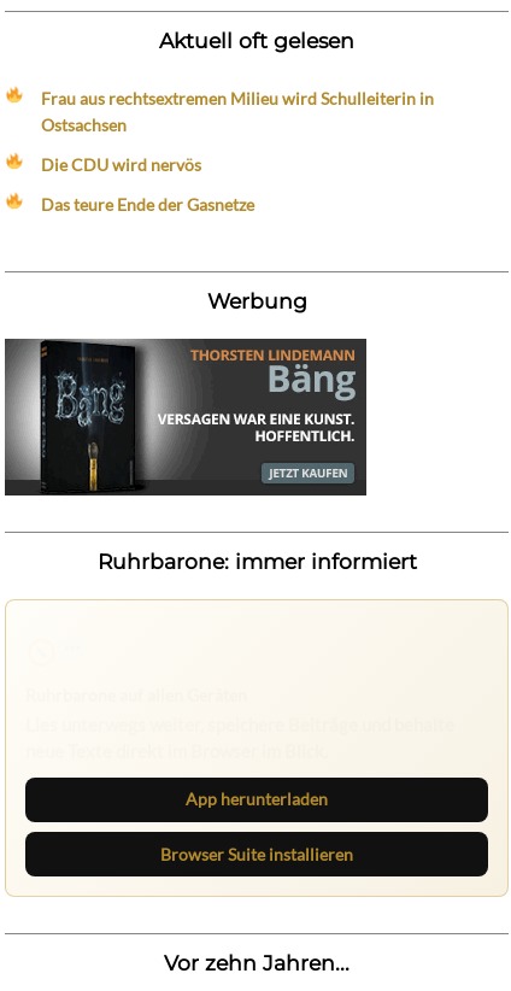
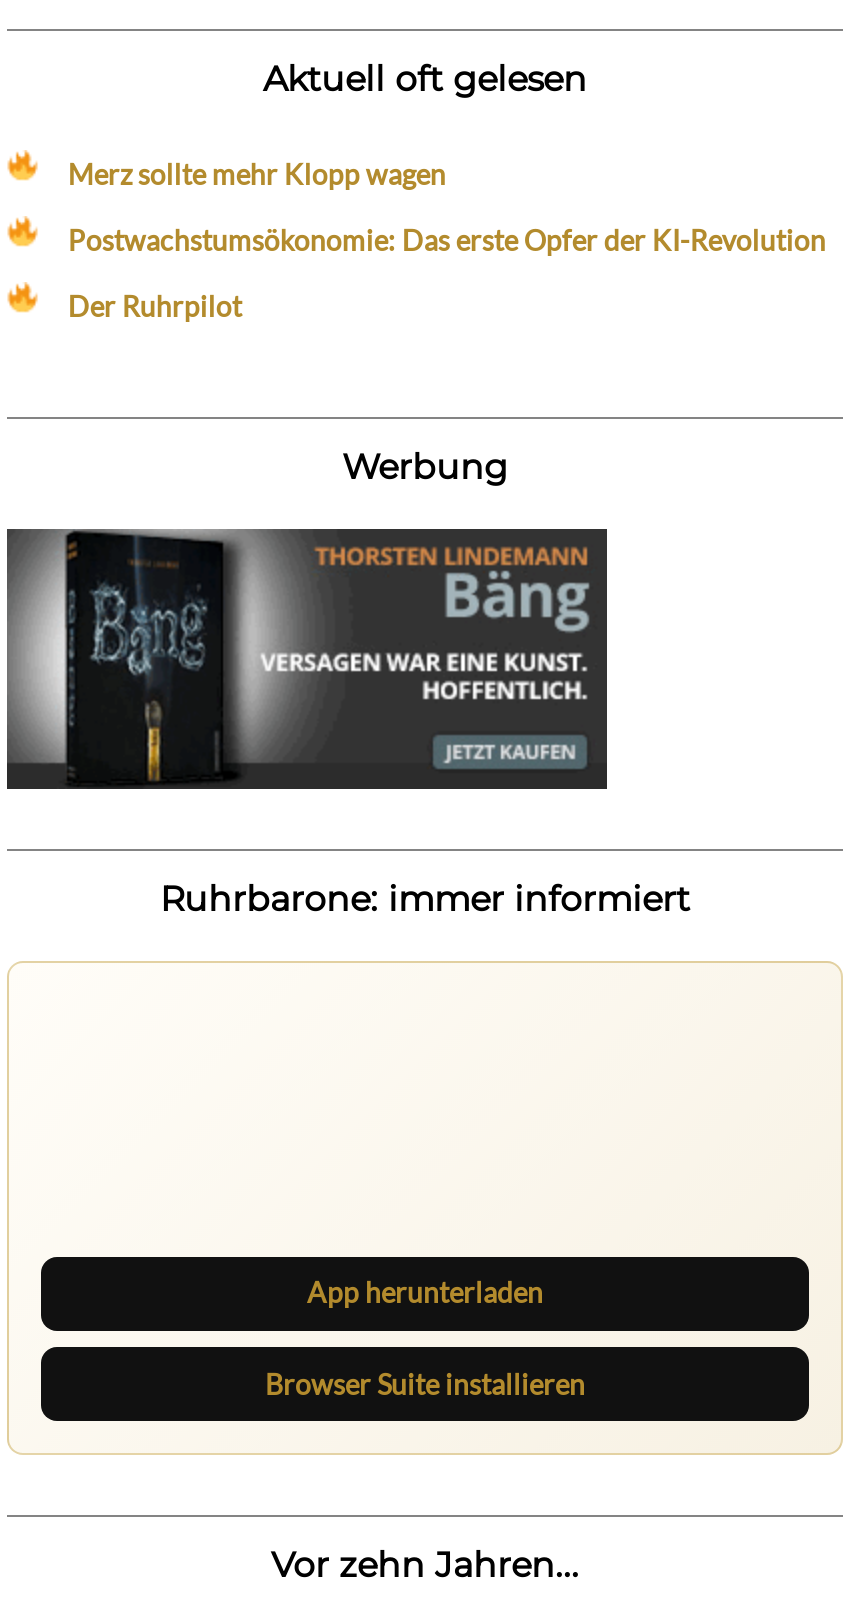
[41,88,434,135] Frau aus rechtsextremen Milieu wird Schulleiterin in | Ostsachsen -> [68,157,446,191] Merz sollte mehr Klopp wagen
[41,155,202,175] Die CDU wird nervös -> [68,223,826,257] Postwachstumsökonomie: Das erste Opfer der KI-Revolution
[41,195,255,215] Das teure Ende der Gasnetze -> [68,290,242,324] Der Ruhrpilot

